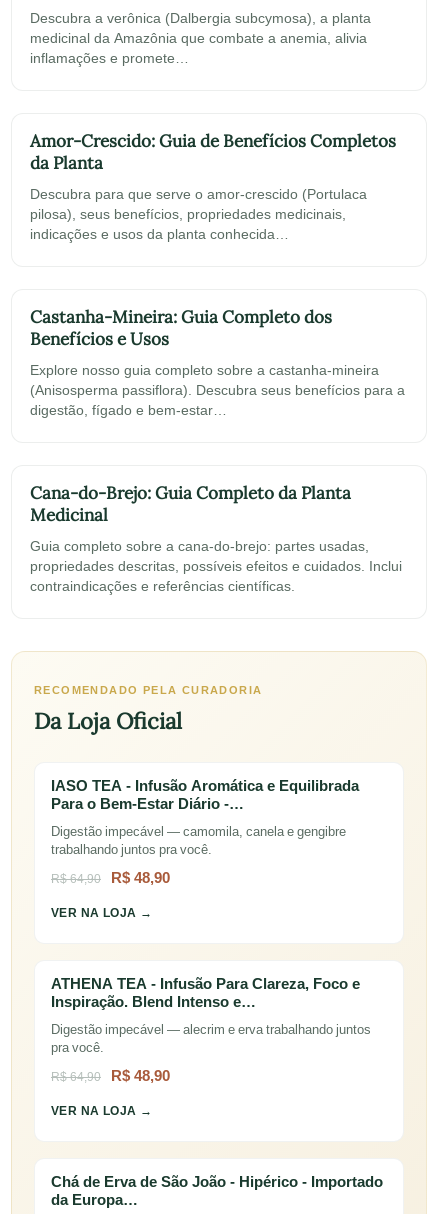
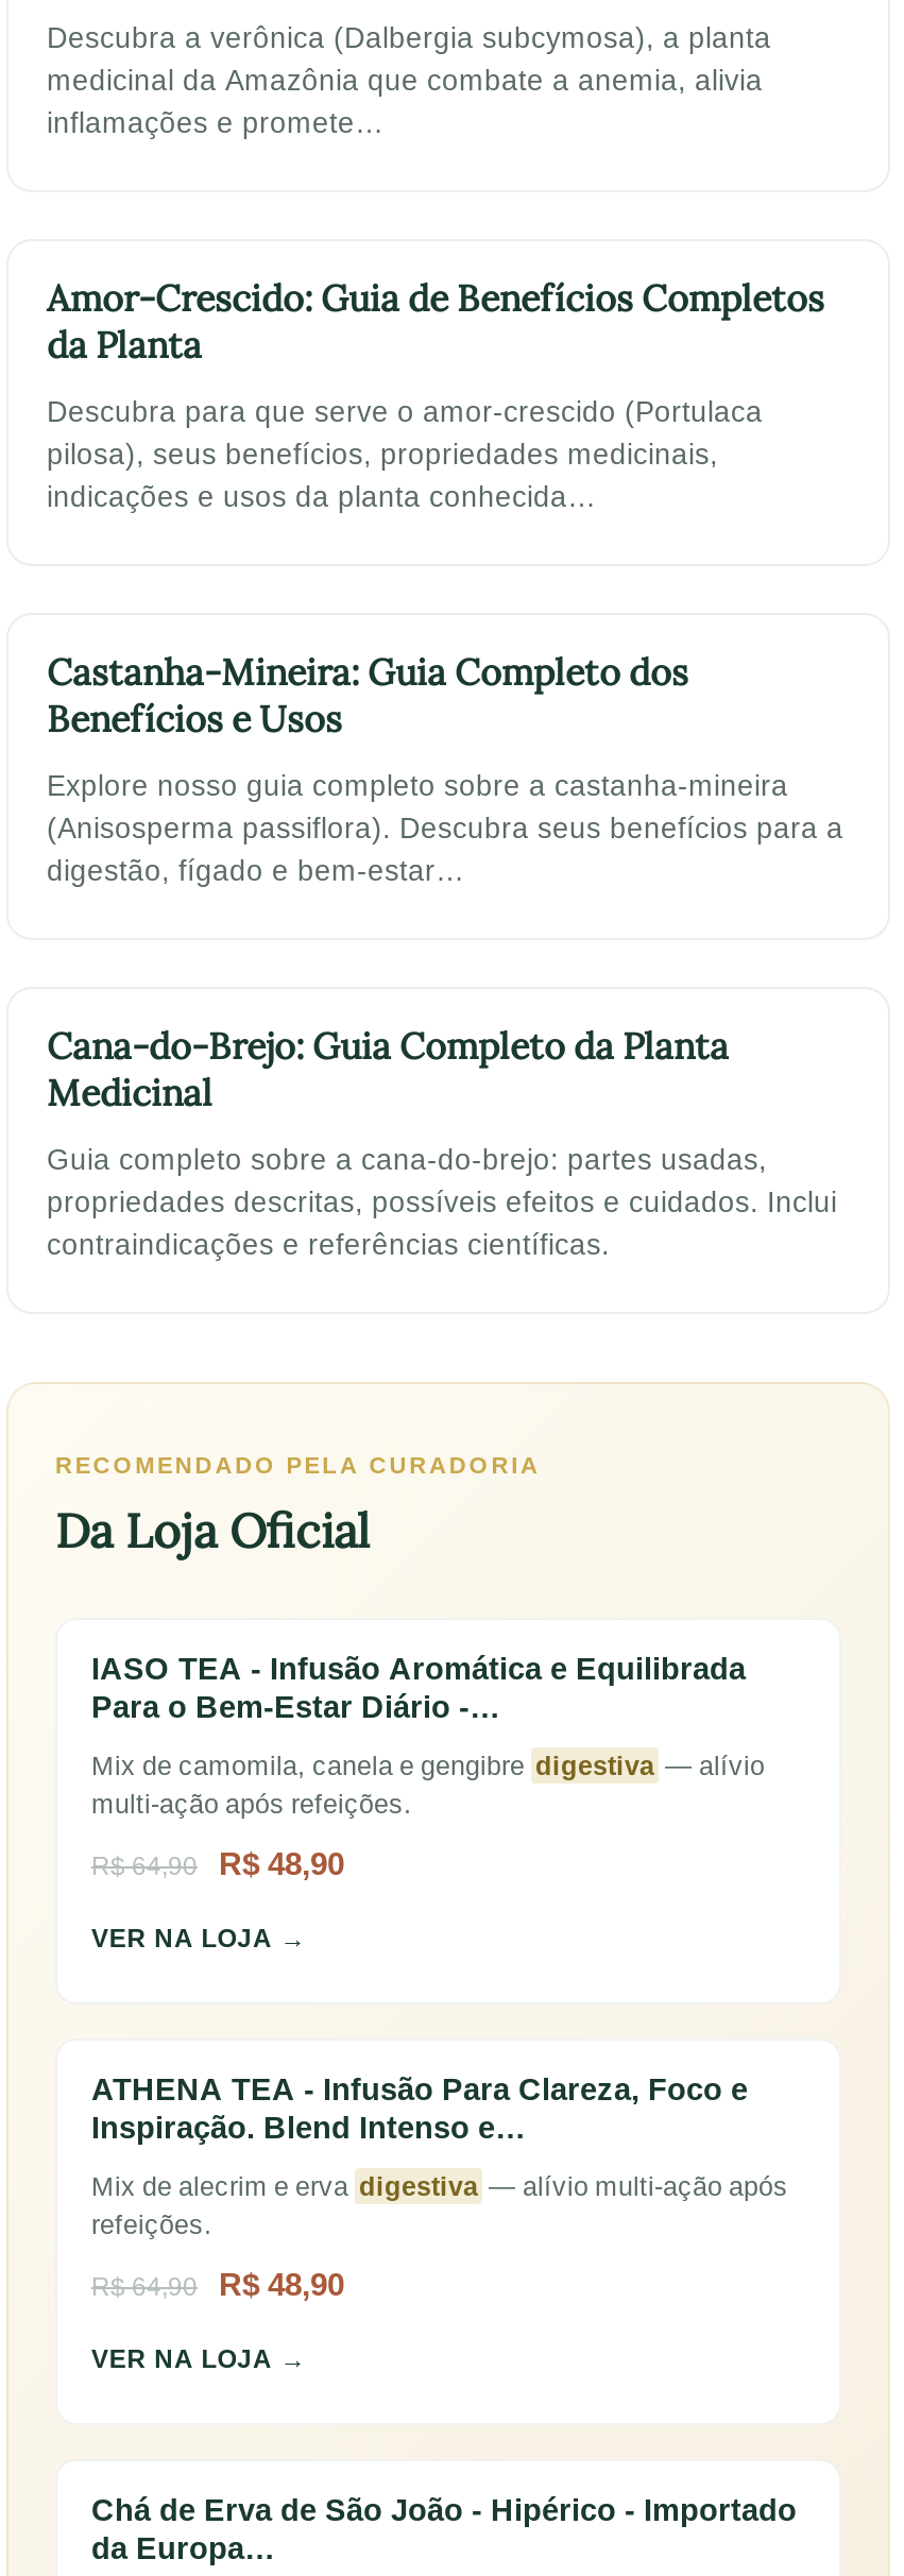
[51,822,346,857] Digestão impecável — camomila, canela e gengibre | trabalhando juntos pra você. -> [91,1746,765,1821] Mix de camomila, canela e gengibre digestiva — alívio | multi-ação após refeições.
[51,1020,371,1055] Digestão impecável — alecrim e erva trabalhando juntos | pra você. -> [91,2167,788,2241] Mix de alecrim e erva digestiva — alívio multi-ação após | refeições.

